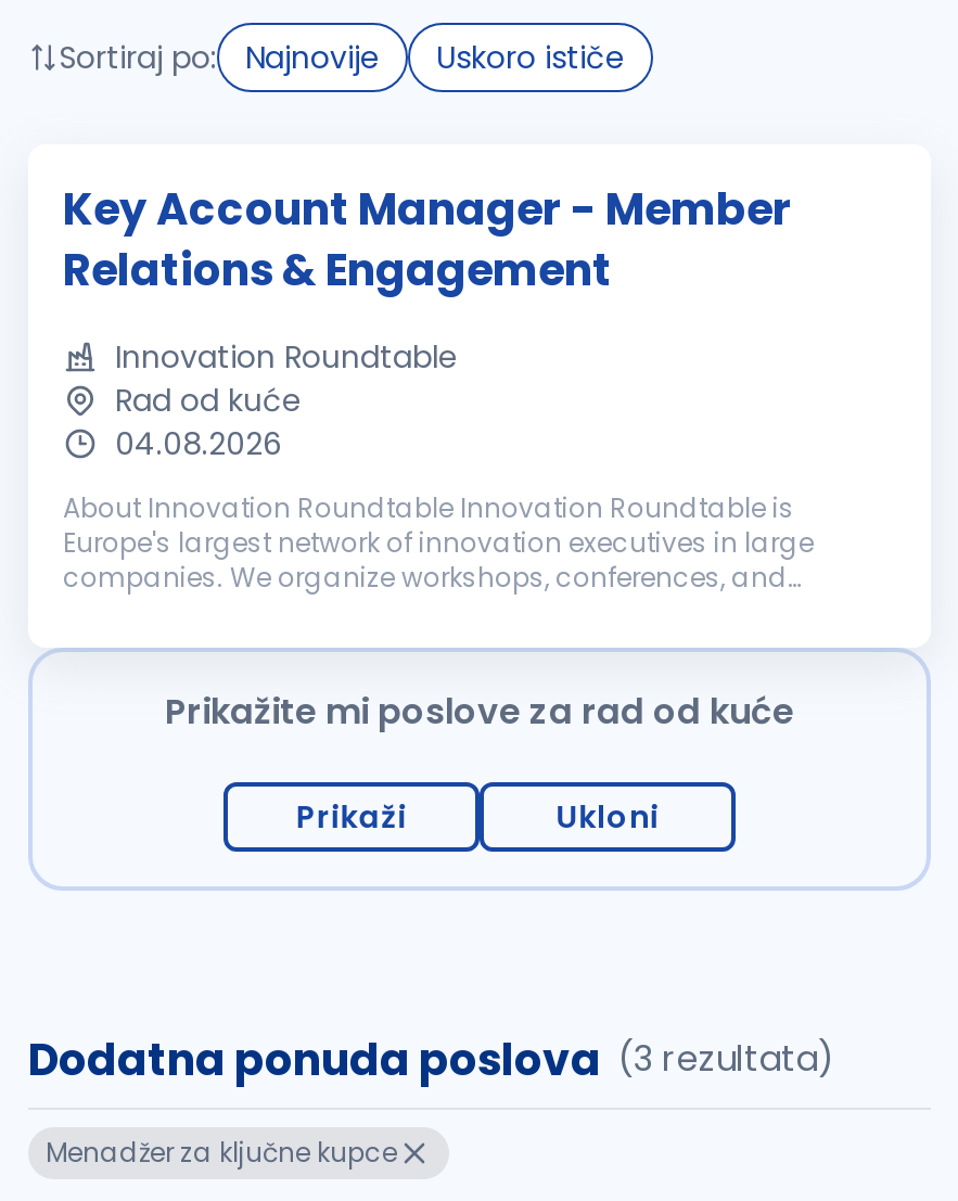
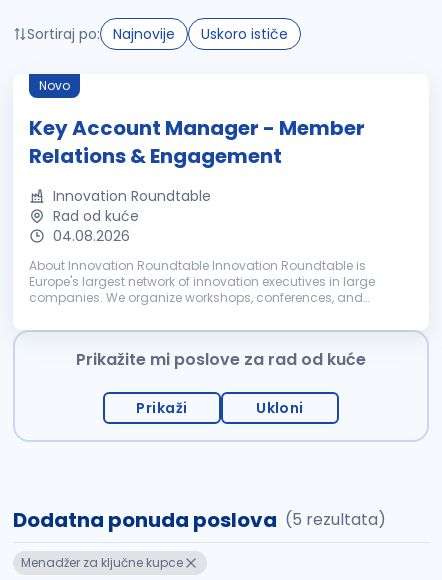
none -> [39,77,70,94] Novo
[28,1030,835,1090] Dodatna ponuda poslova (3 rezultata) -> [13,506,386,534] Dodatna ponuda poslova (5 rezultata)

